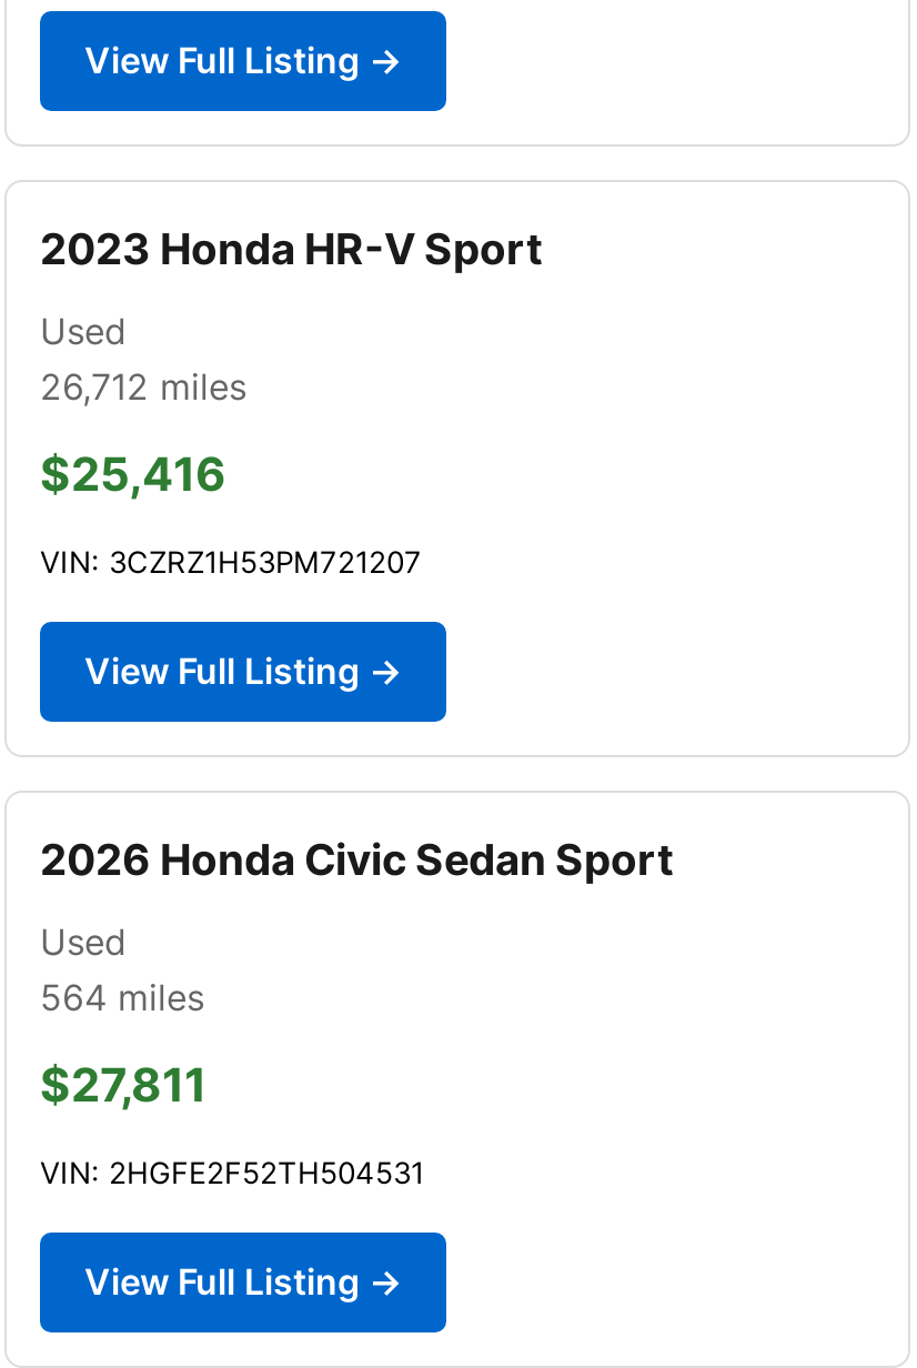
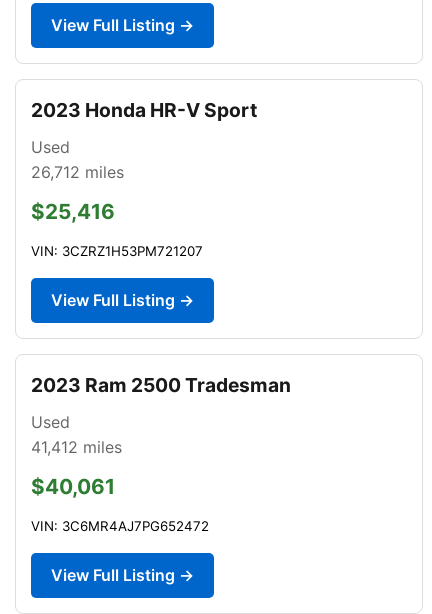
[40,833,673,886] 2026 Honda Civic Sedan Sport -> [31,373,291,397] 2023 Ram 2500 Tradesman
[40,975,204,1019] 564 miles -> [31,437,122,457] 41,412 miles
[40,1057,206,1112] $27,811 -> [31,474,115,499] $40,061
[40,1155,424,1190] VIN: 2HGFE2F52TH504531 -> [31,518,209,534] VIN: 3C6MR4AJ7PG652472

